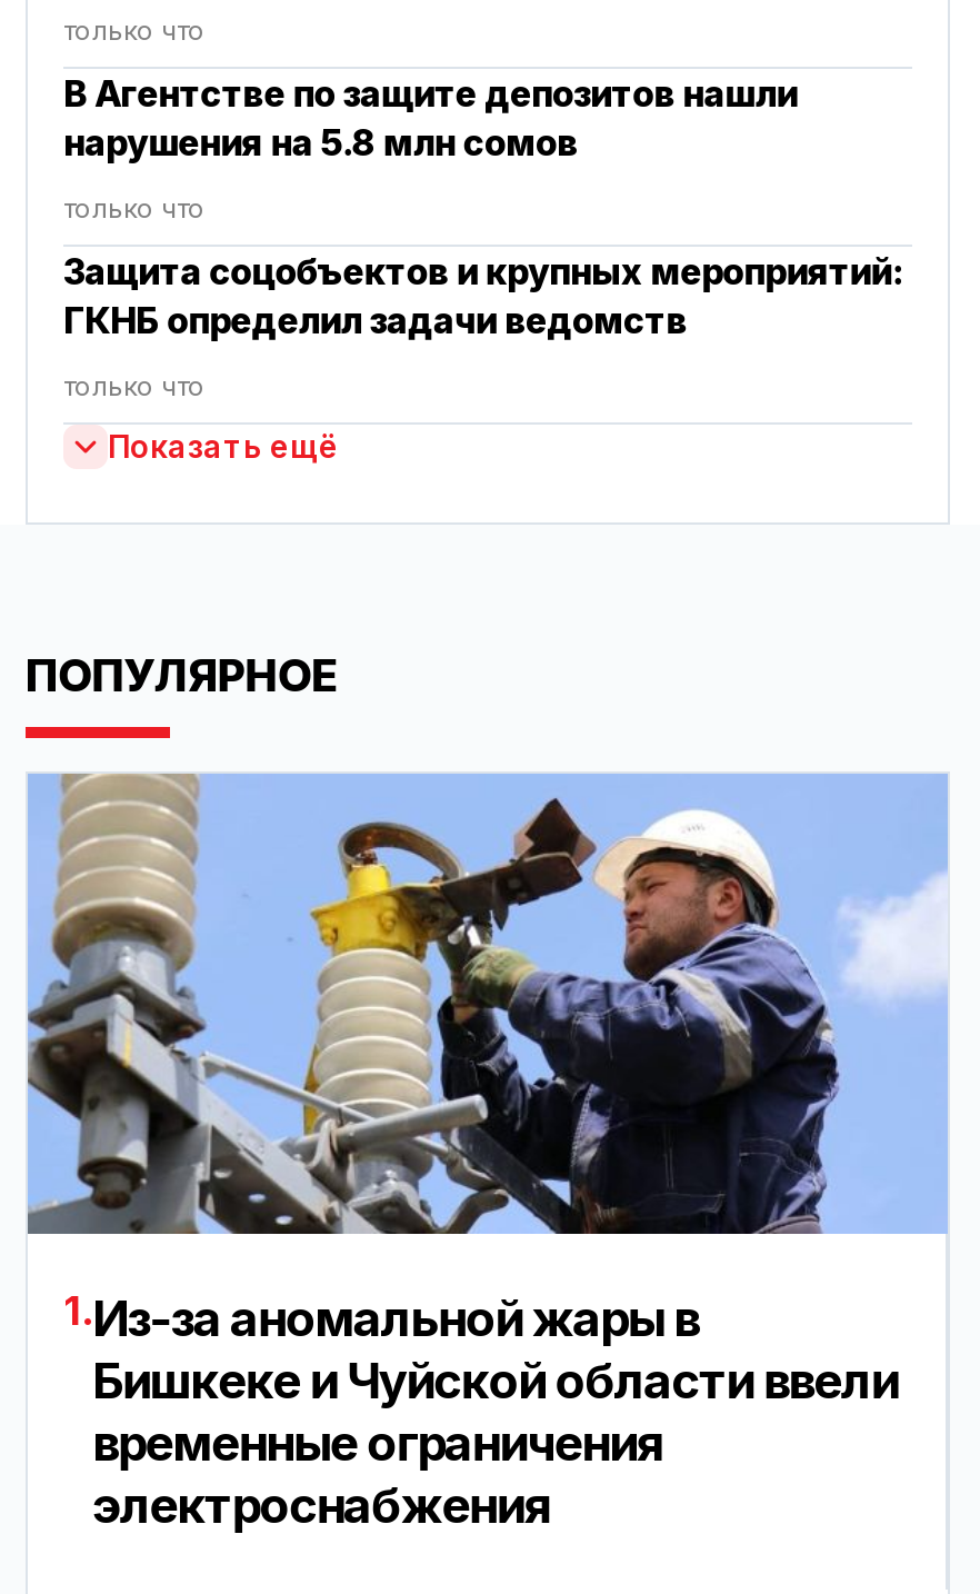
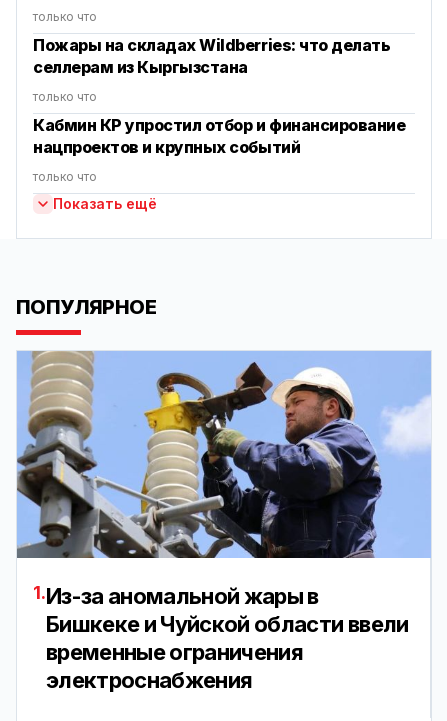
[63,71,797,164] В Агентстве по защите депозитов нашли | нарушения на 5.8 млн сомов -> [33,35,390,77] Пожары на складах Wildberries: что делать | селлерам из Кыргызстана
[63,249,902,342] Защита соцобъектов и крупных мероприятий: | ГКНБ определил задачи ведомств -> [33,115,405,157] Кабмин КР упростил отбор и финансирование | нацпроектов и крупных событий

